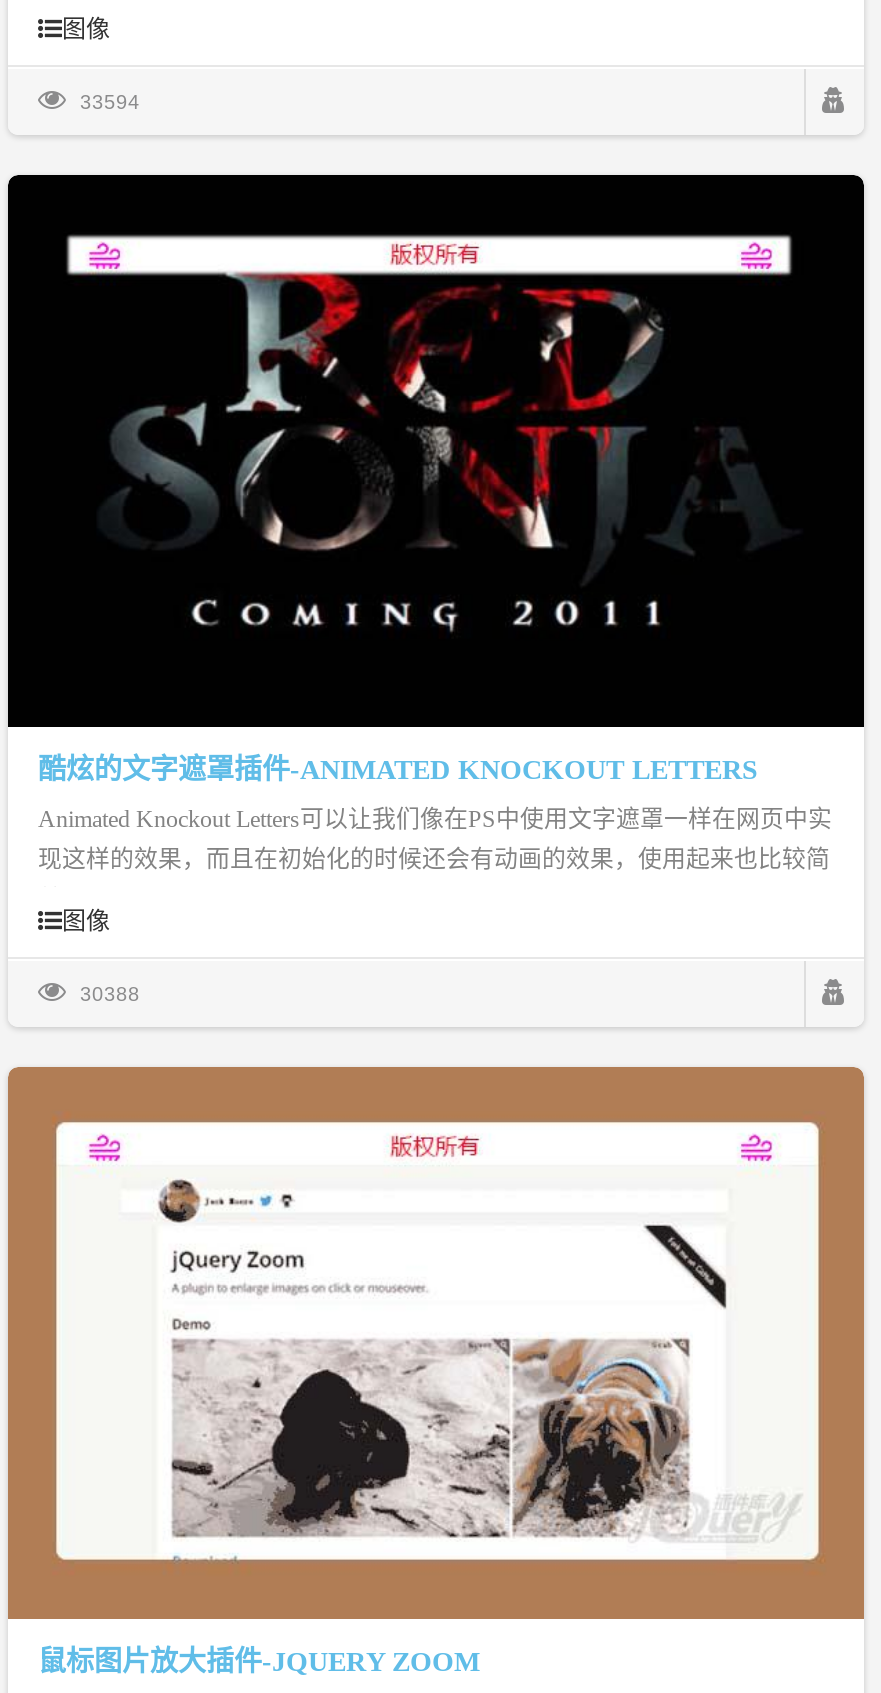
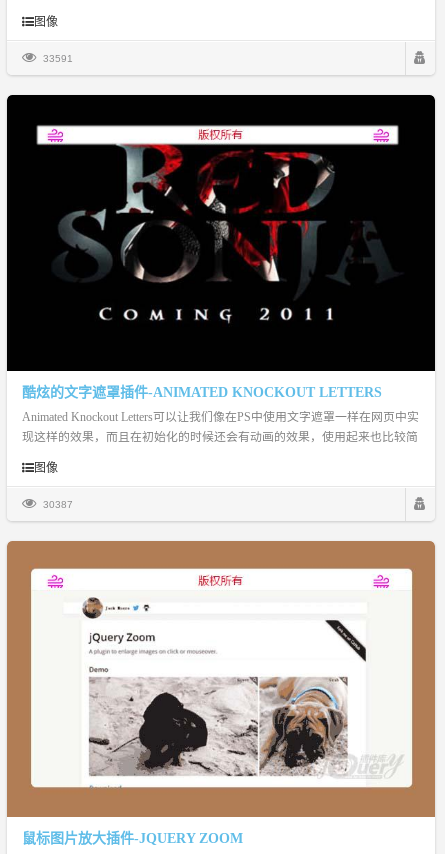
[74,91,140,113] 33594 -> [40,53,73,64] 33591
[74,983,140,1005] 30388 -> [40,499,73,510] 30387

